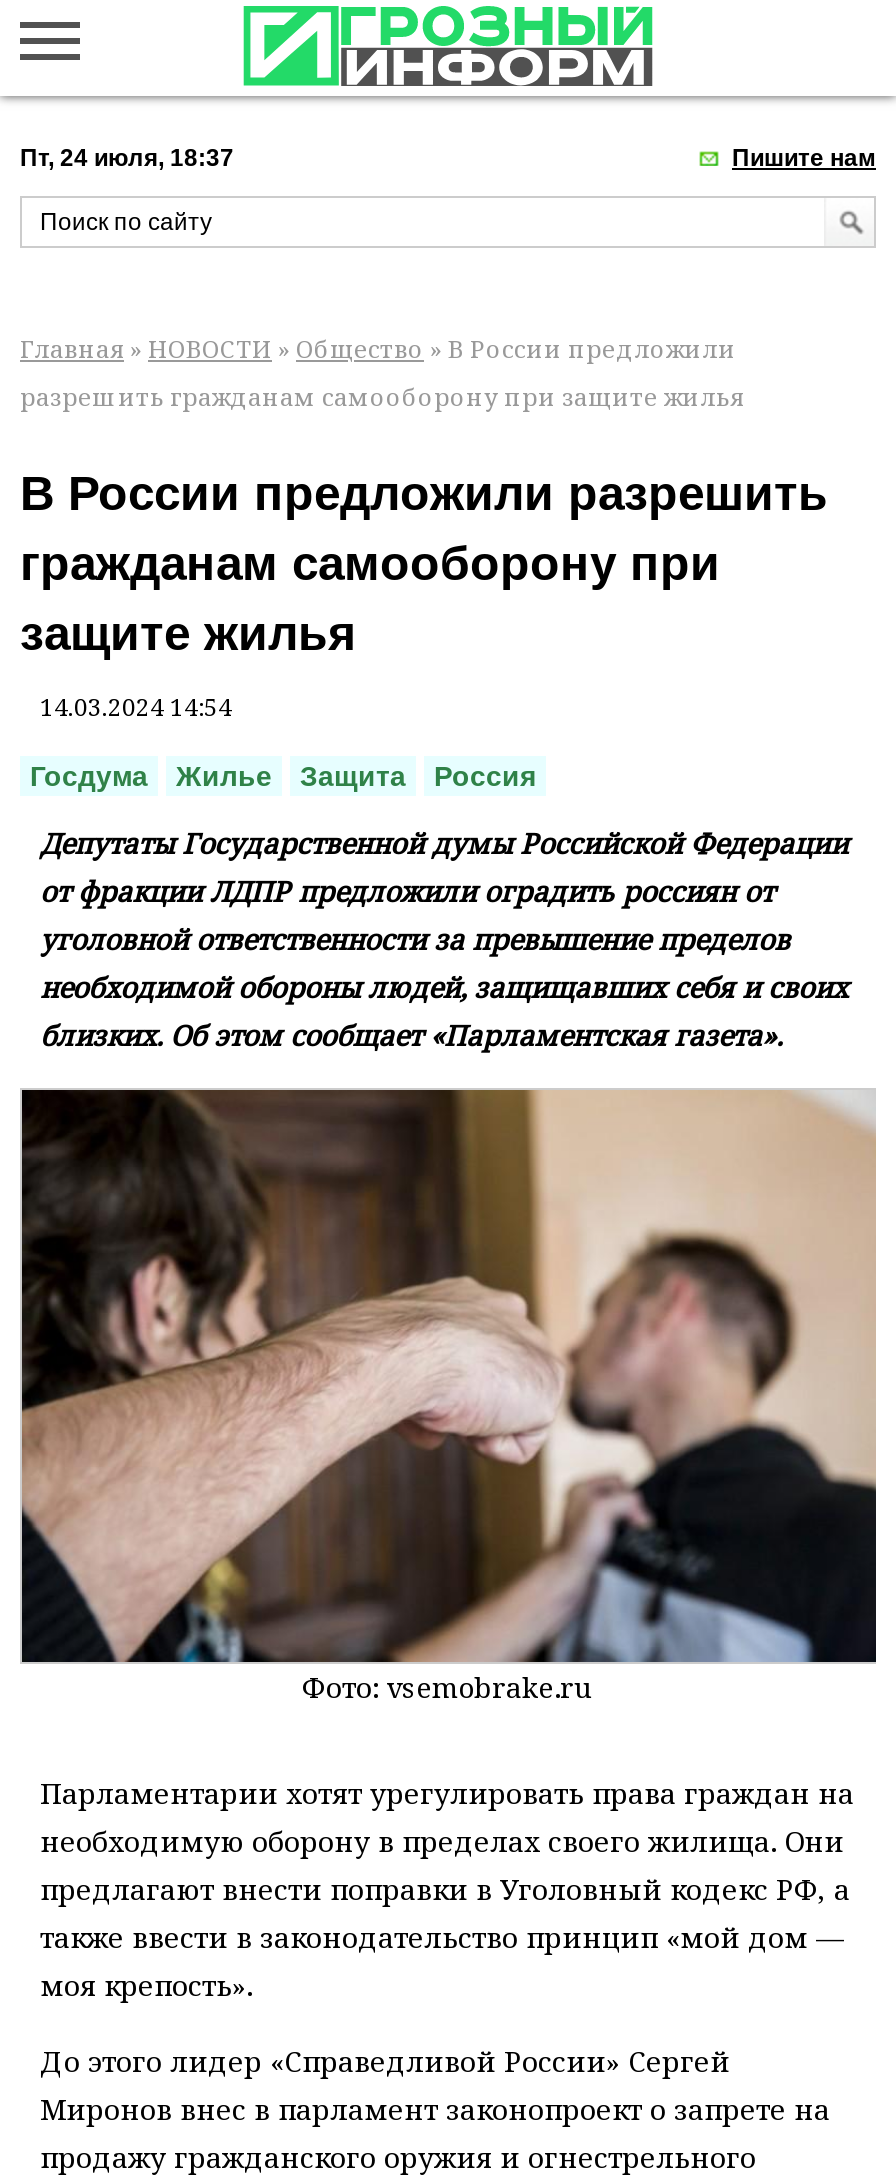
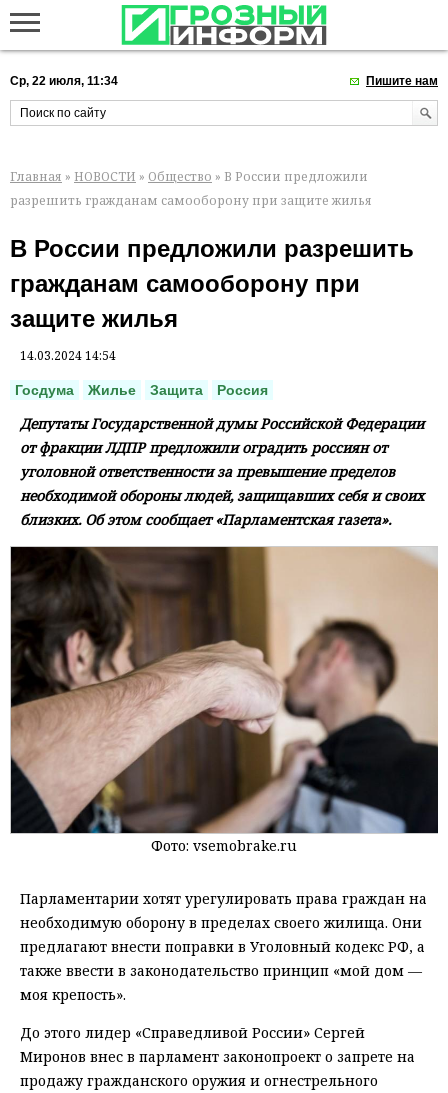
[20,144,234,172] Пт, 24 июля, 18:37 -> [10,74,118,88] Ср, 22 июля, 11:34

